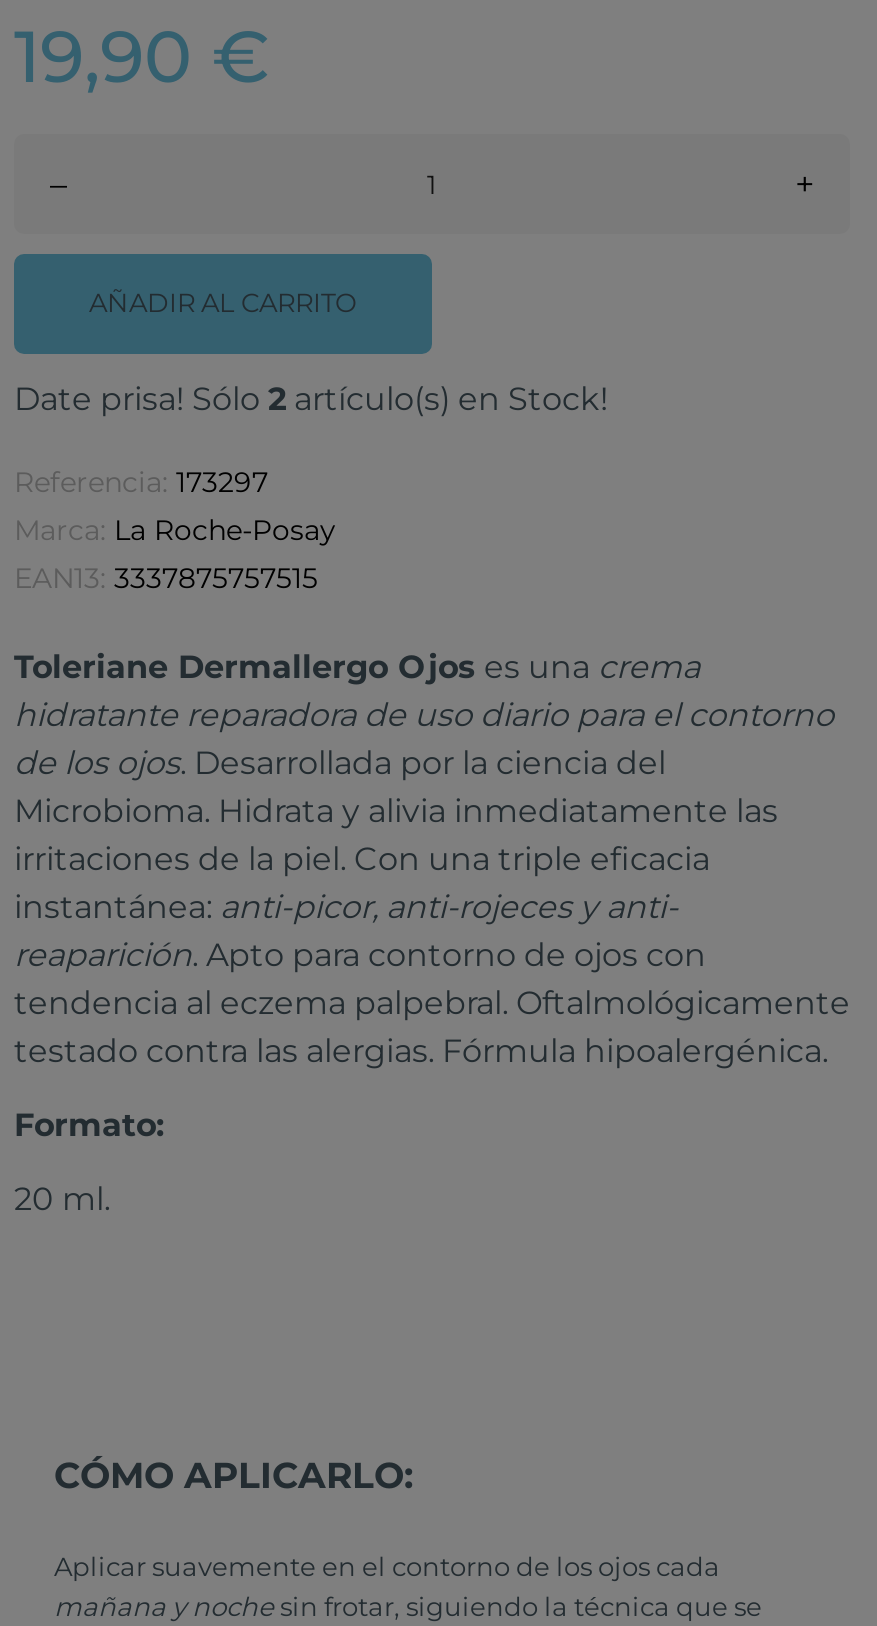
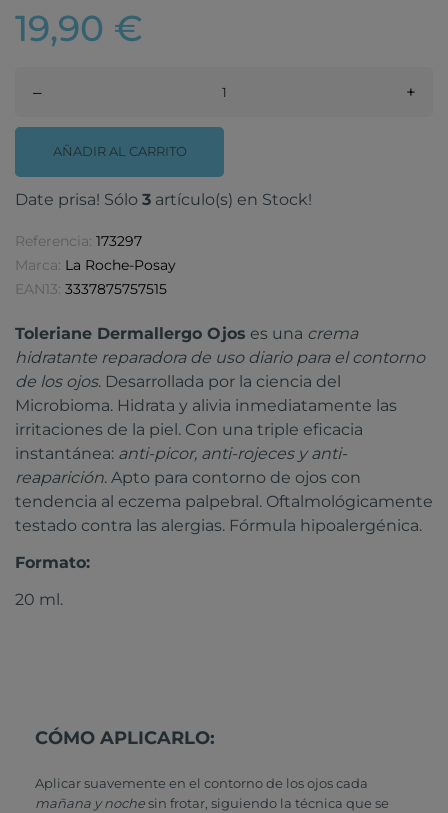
[14,379,608,417] Date prisa! Sólo 2 artículo(s) en Stock! -> [15,190,312,209] Date prisa! Sólo 3 artículo(s) en Stock!

